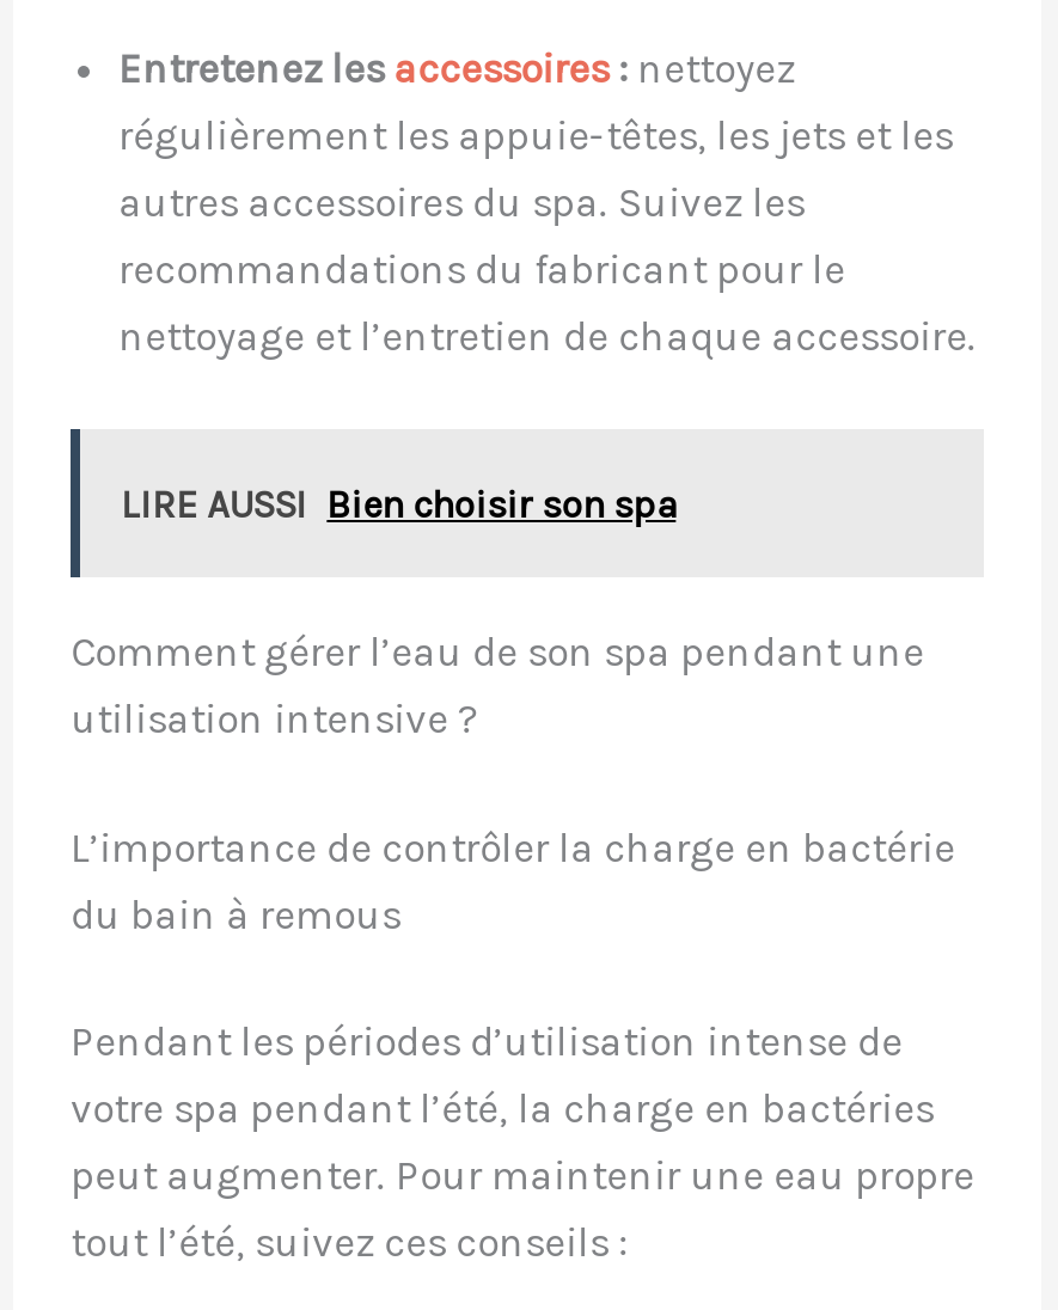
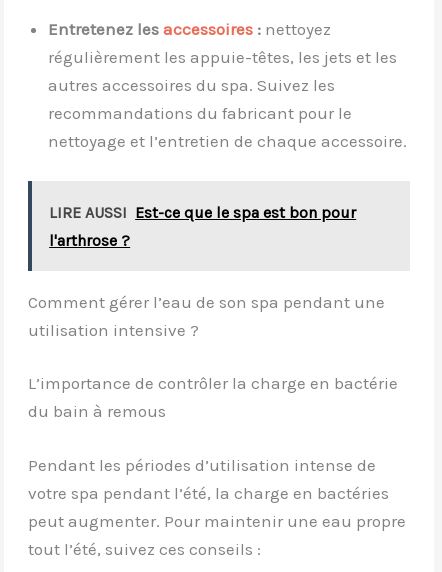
[121,482,676,528] LIRE AUSSI Bien choisir son spa -> [49,203,356,250] LIRE AUSSI Est-ce que le spa est bon pour | l'arthrose ?

